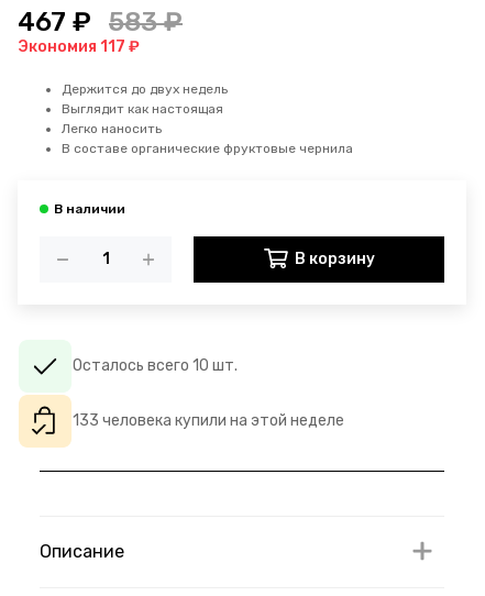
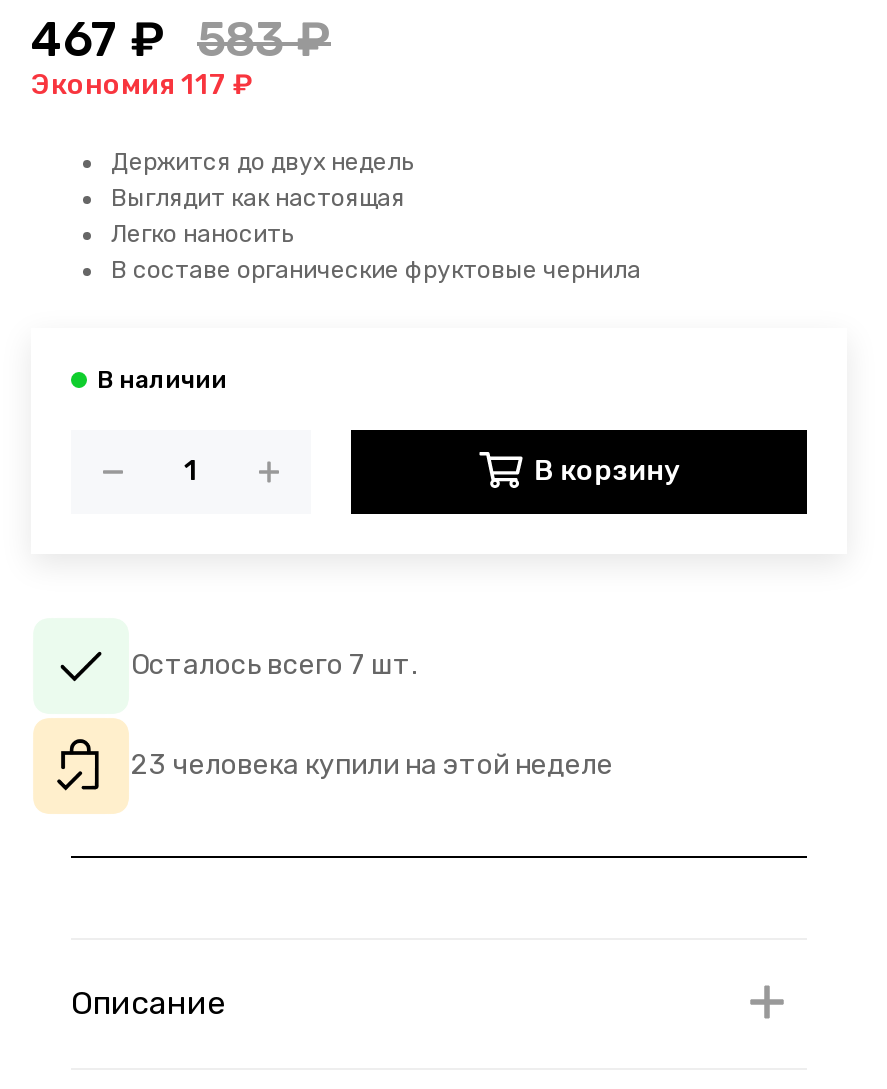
[73,356,238,375] Осталось всего 10 шт. -> [131,648,417,682] Осталось всего 7 шт.
[73,411,344,430] 133 человека купили на этой неделе -> [131,748,613,782] 23 человека купили на этой неделе

